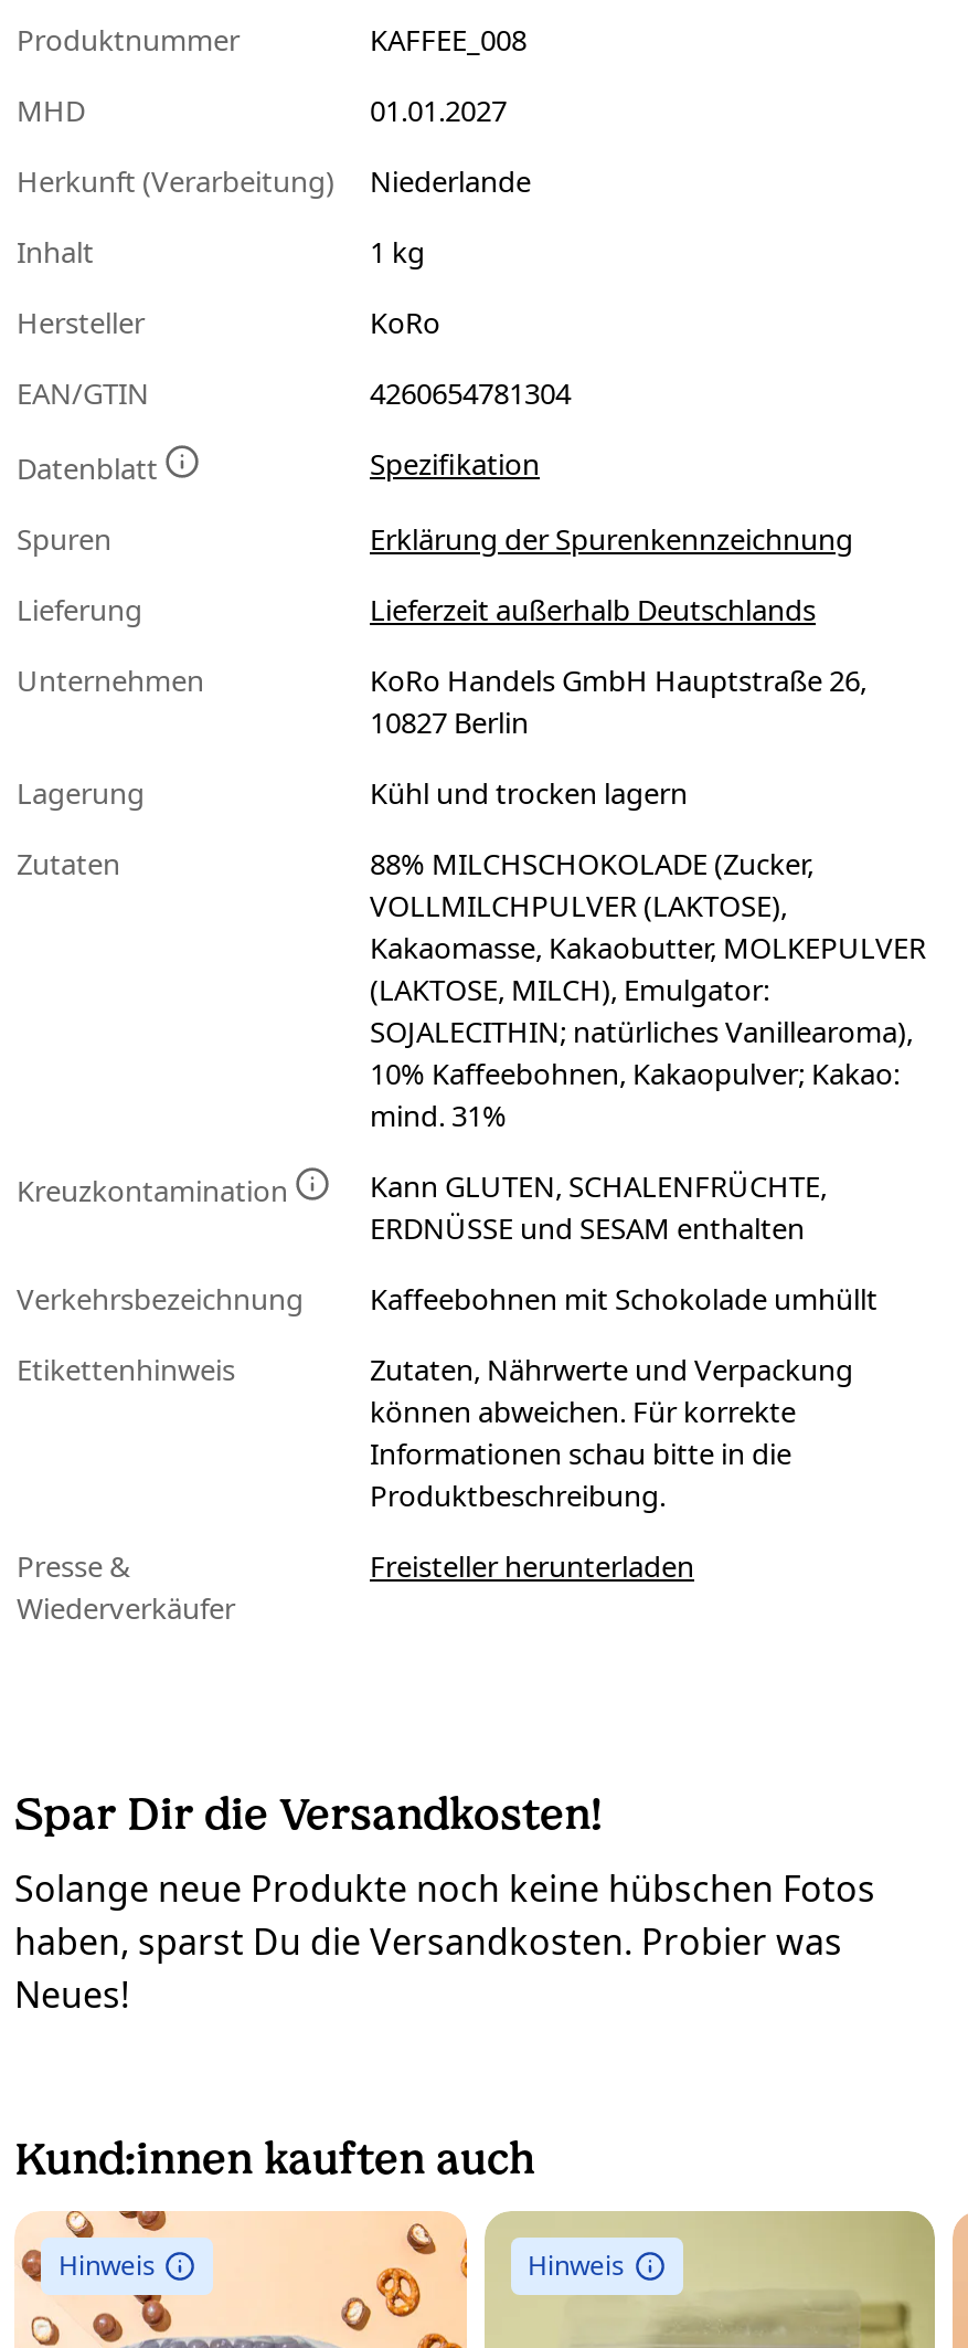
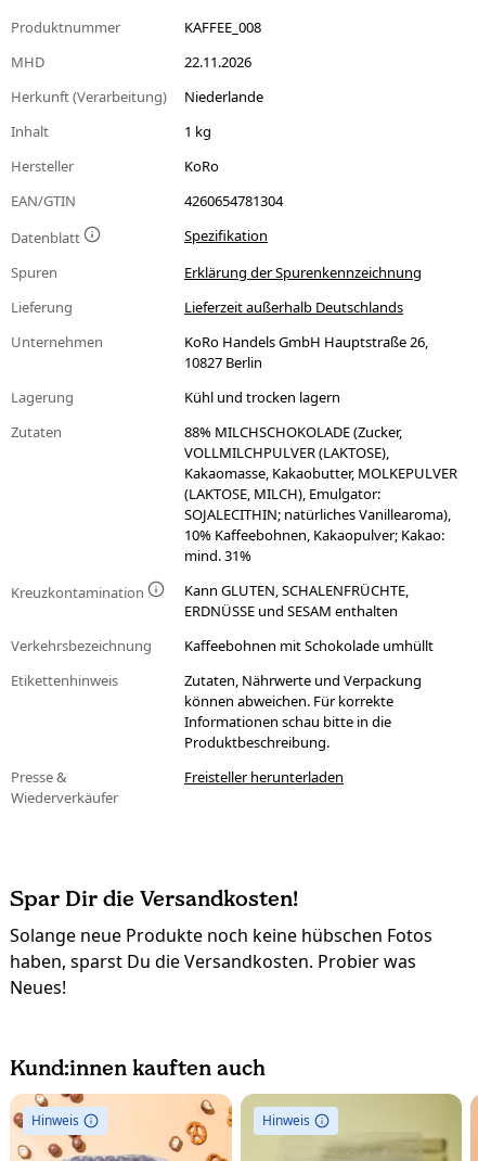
[370,91,507,130] 01.01.2027 -> [184,52,251,72] 22.11.2026

